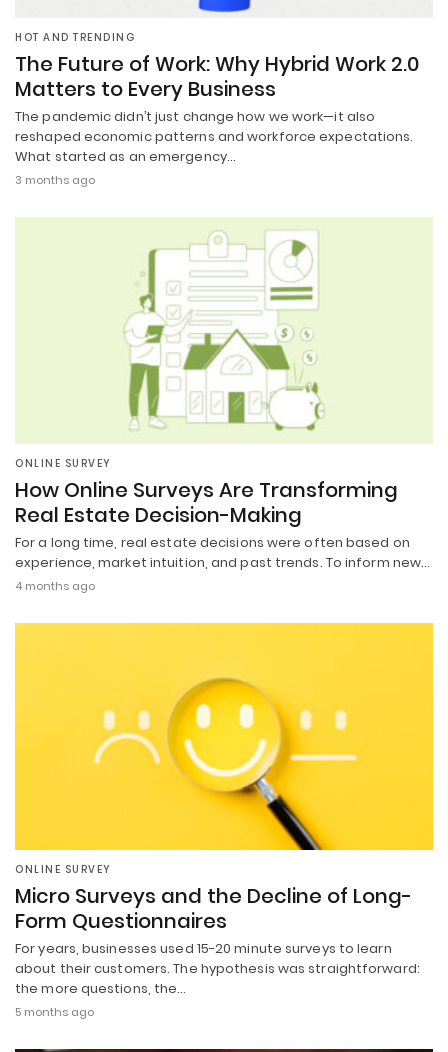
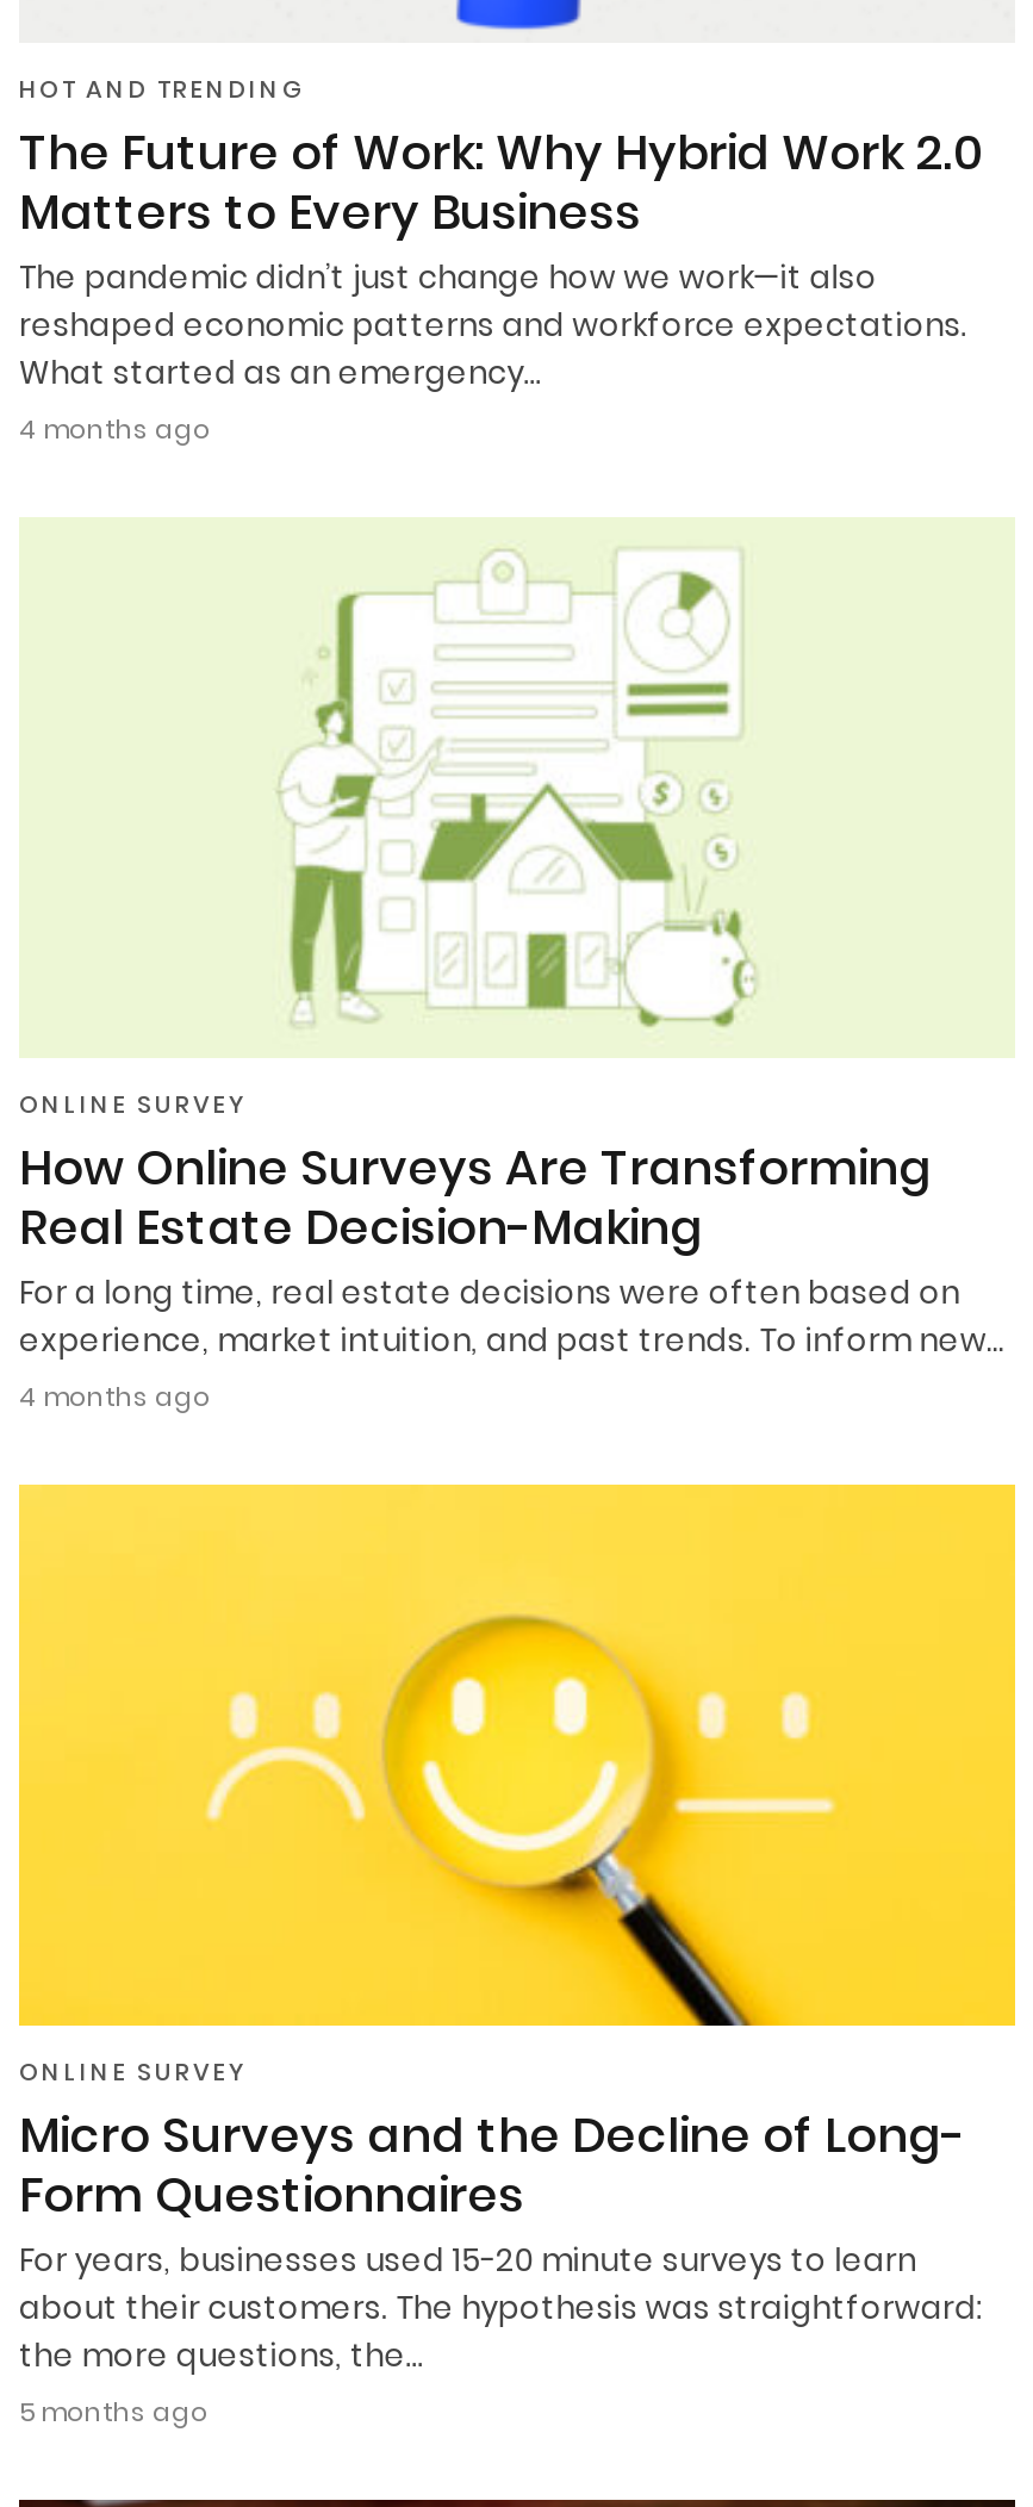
[15,171,95,187] 3 months ago -> [19,409,210,447] 4 months ago

